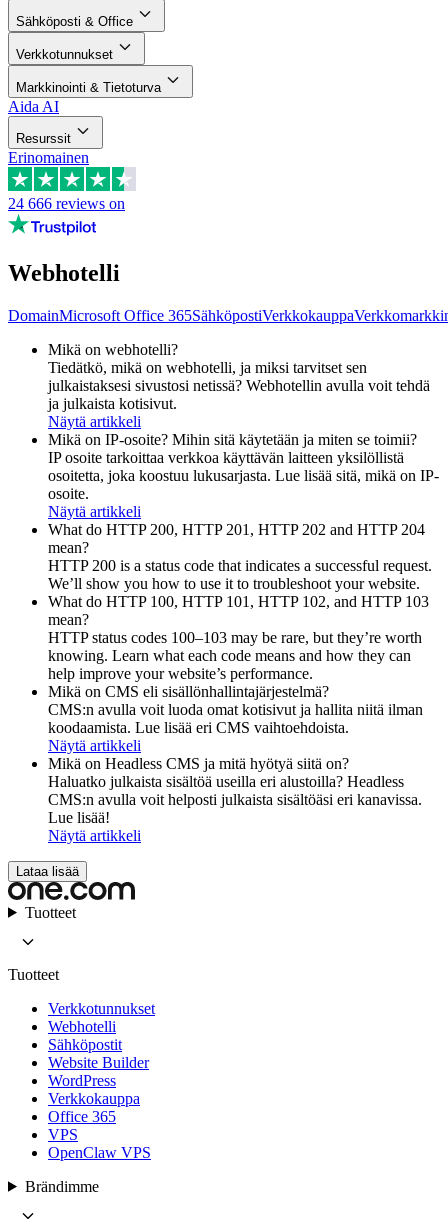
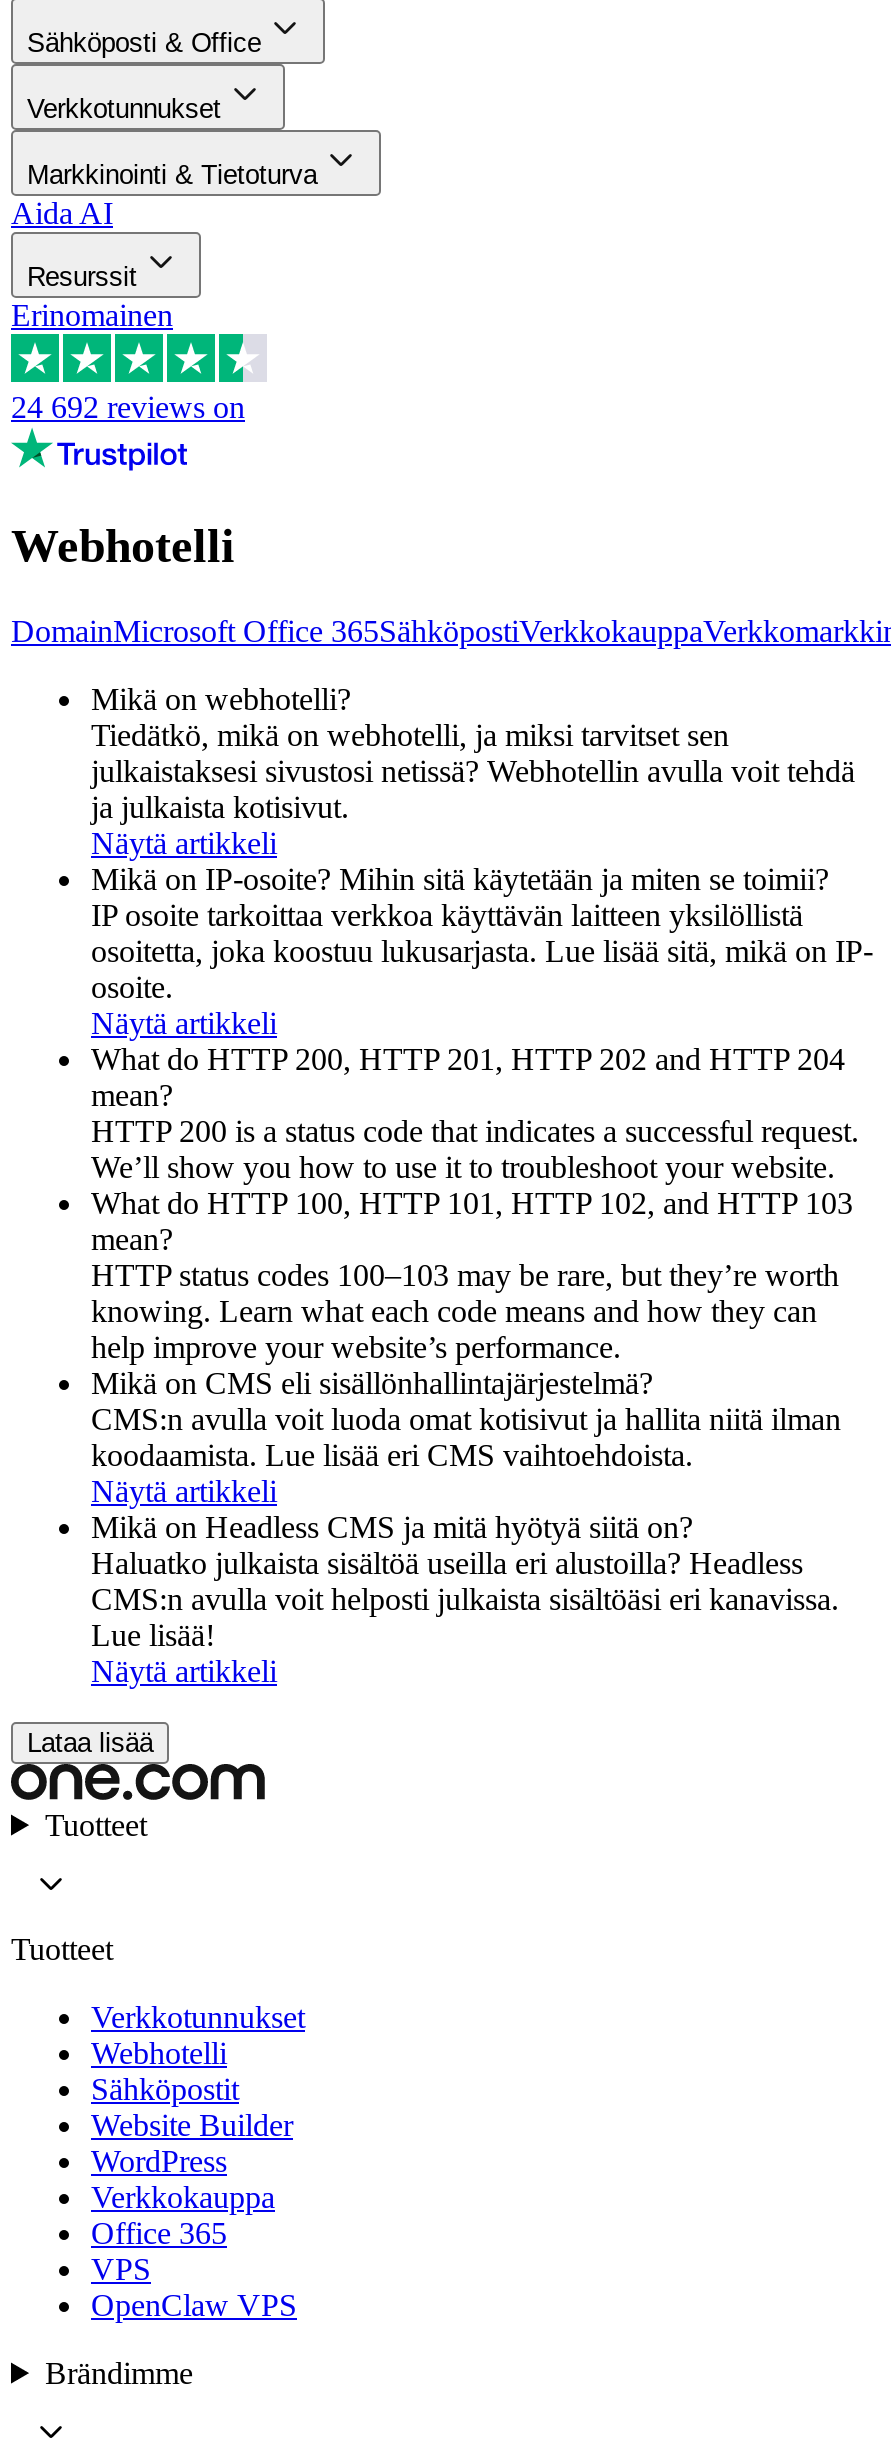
[8,195,125,212] 24 666 reviews on -> [11,390,245,424] 24 692 reviews on

